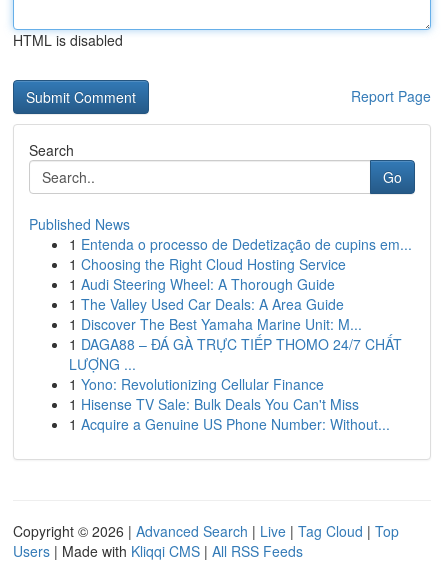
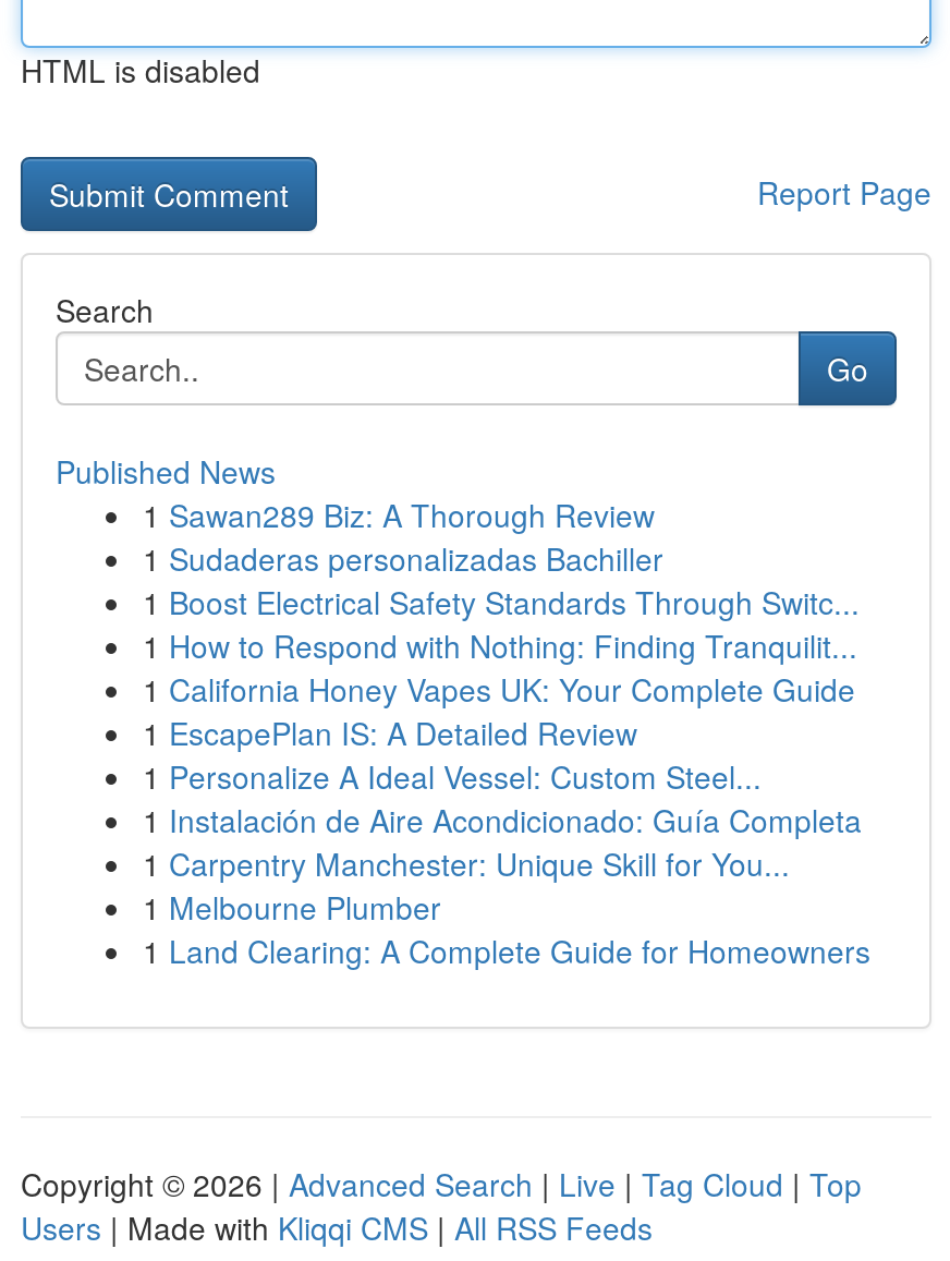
[69,234,412,434] 1 Entenda o processo de Dedetização de cupins em... | 1 Choosing the Right Cloud Hosting Service | 1 Audi Steering Wheel: A Thorough Guide | 1 The Valley Used Car Deals: A Area Guide | 1 Discover The Best Yamaha Marine Unit: M... | 1 DAGA88 – ĐÁ GÀ TRỰC TIẾP THOMO 24/7 CHẤT | LƯỢNG ... | 1 Yono: Revolutionizing Cellular Finance | 1 Hisense TV Sale: Bulk Deals You Can't Miss | 1 Acquire a Genuine US Phone Number: Without... -> [143,493,870,972] 1 Sawan289 Biz: A Thorough Review | 1 Sudaderas personalizadas Bachiller | 1 Boost Electrical Safety Standards Through Switc... | 1 How to Respond with Nothing: Finding Tranquilit... | 1 California Honey Vapes UK: Your Complete Guide | 1 EscapePlan IS: A Detailed Review | 1 Personalize A Ideal Vessel: Custom Steel... | 1 Instalación de Aire Acondicionado: Guía Completa | 1 Carpentry Manchester: Unique Skill for You... | 1 Melbourne Plumber | 1 Land Clearing: A Complete Guide for Homeowners

